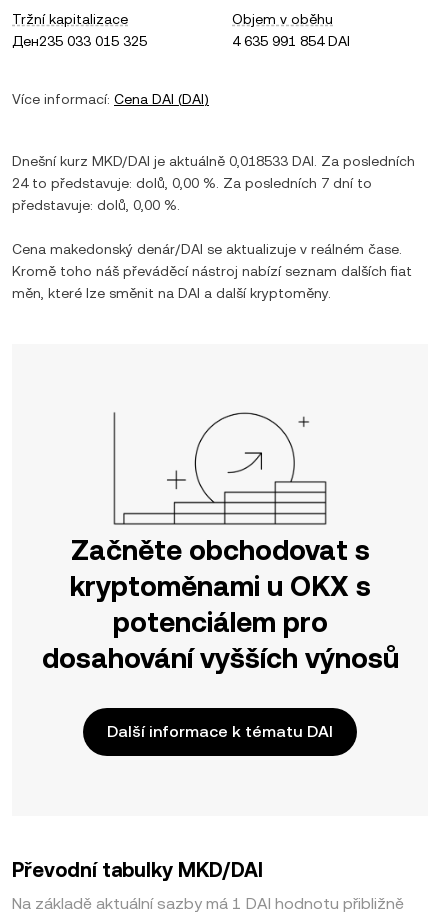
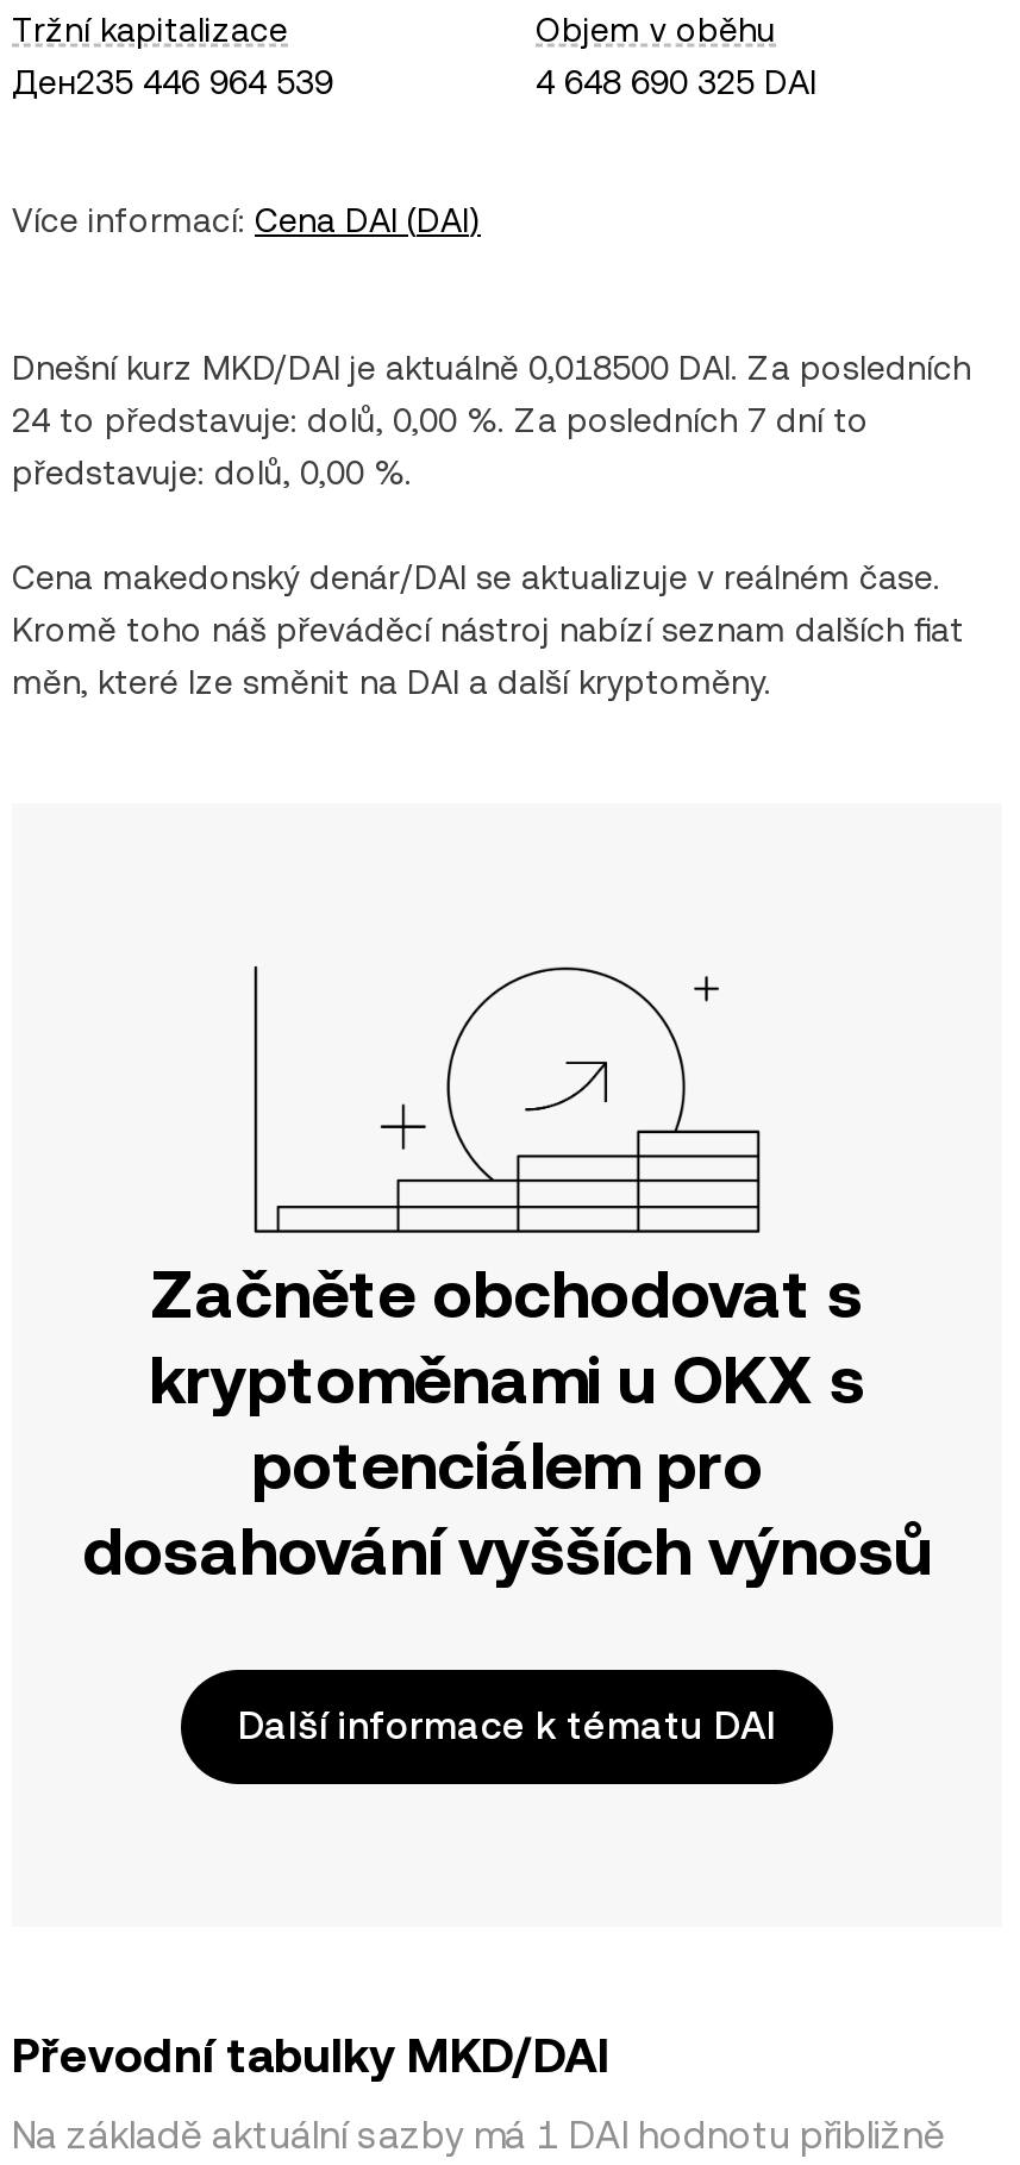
[12,33,147,49] Ден235 033 015 325 -> [12,63,333,101] Ден235 446 964 539
[232,33,350,49] 4 635 991 854 DAI -> [536,63,816,101] 4 648 690 325 DAI
[12,153,415,169] Dnešní kurz MKD/DAI je aktuálně 0,018533 DAI. Za posledních -> [12,349,971,387] Dnešní kurz MKD/DAI je aktuálně 0,018500 DAI. Za posledních

